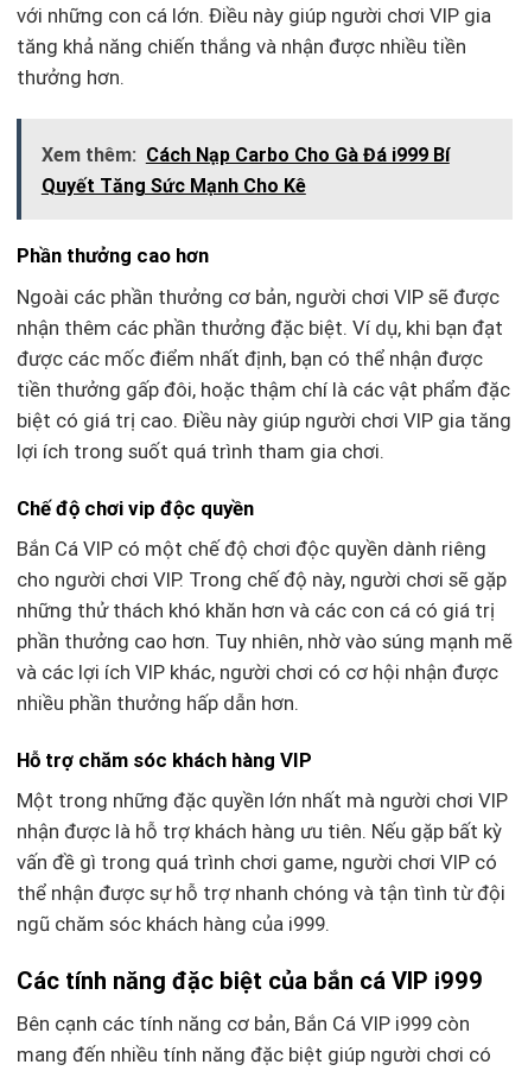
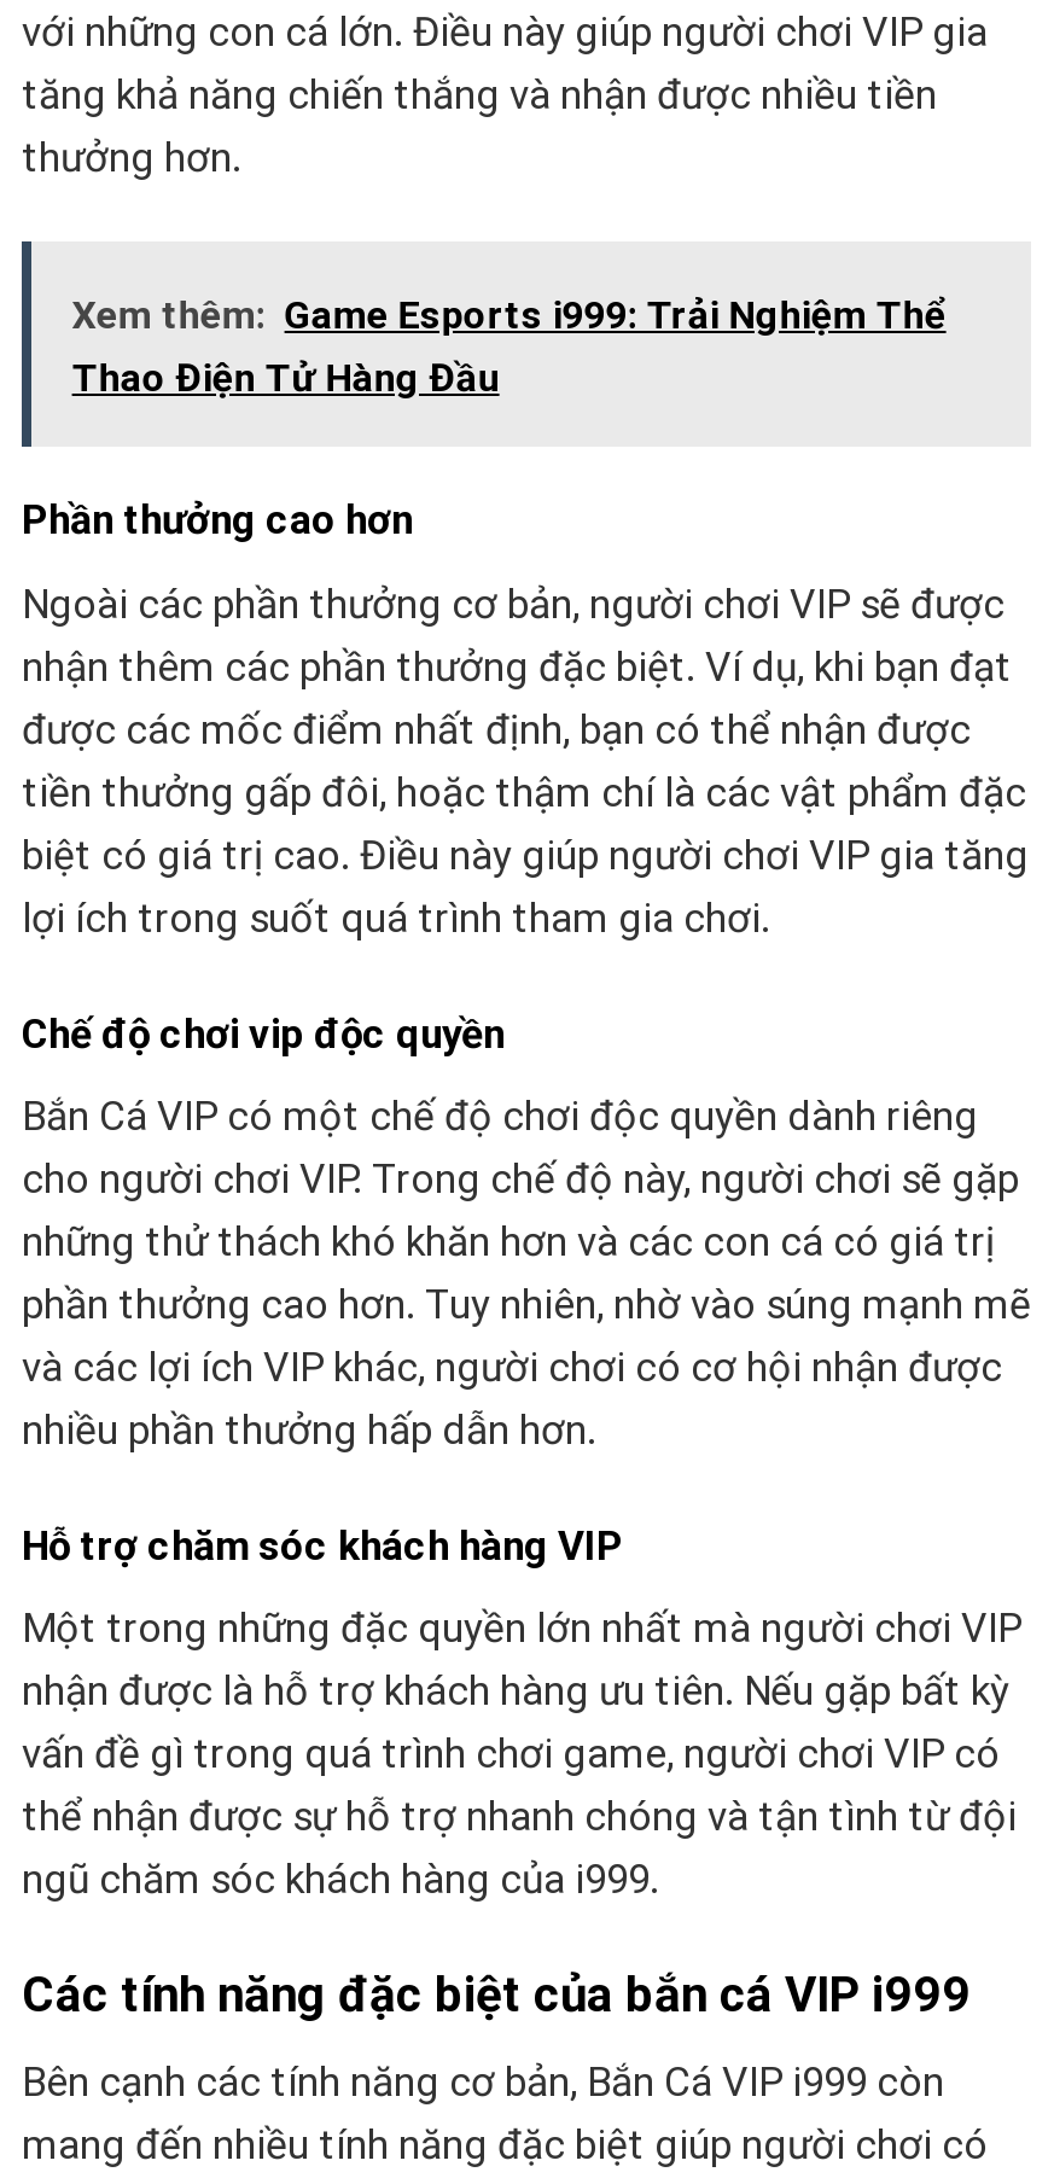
[41,143,449,197] Xem thêm: Cách Nạp Carbo Cho Gà Đá i999 Bí | Quyết Tăng Sức Mạnh Cho Kê -> [72,291,946,400] Xem thêm: Game Esports i999: Trải Nghiệm Thể | Thao Điện Tử Hàng Đầu

